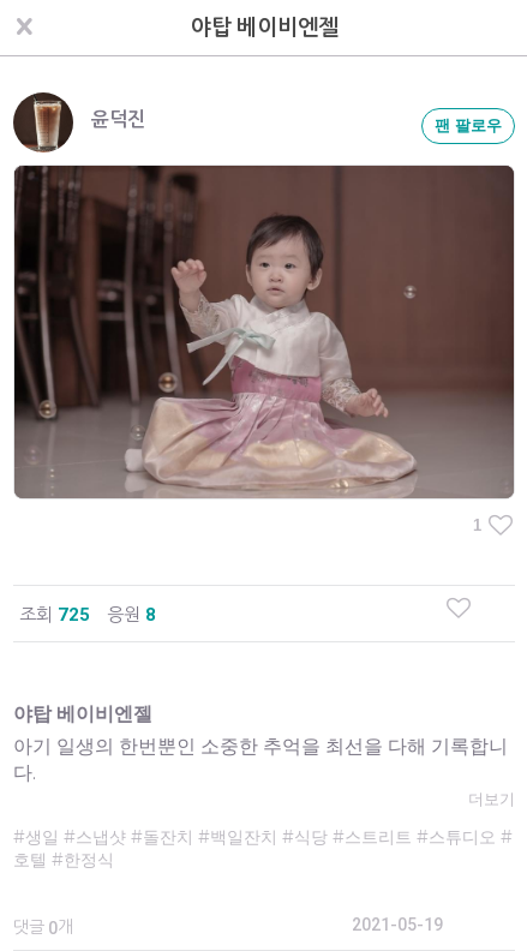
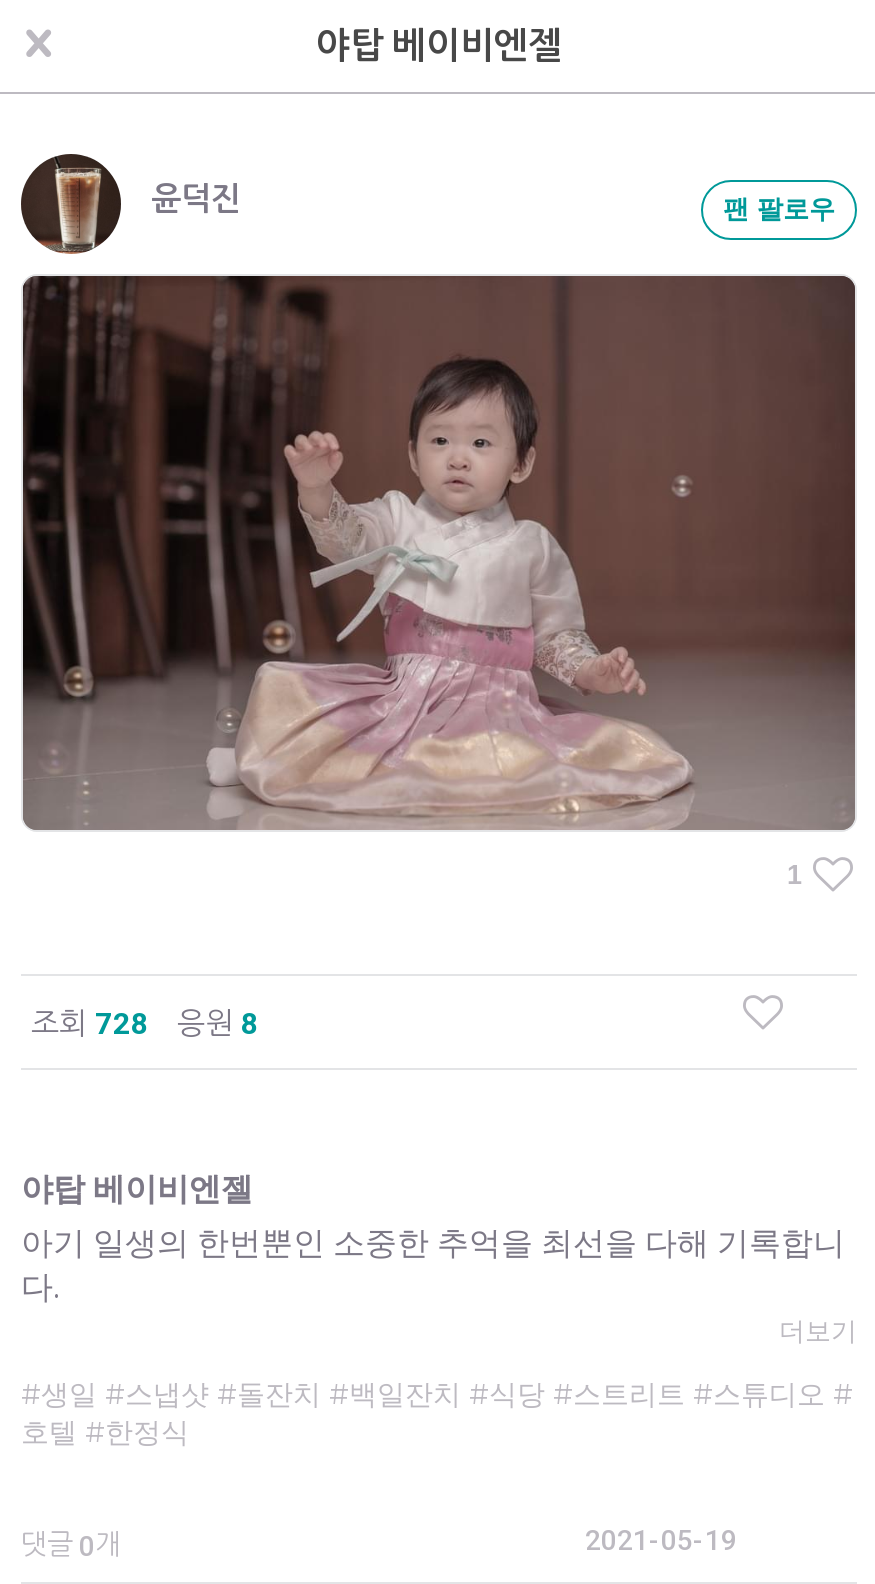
[19,604,156,625] 조회 725 응원 8 -> [31,1005,259,1041] 조회 728 응원 8

